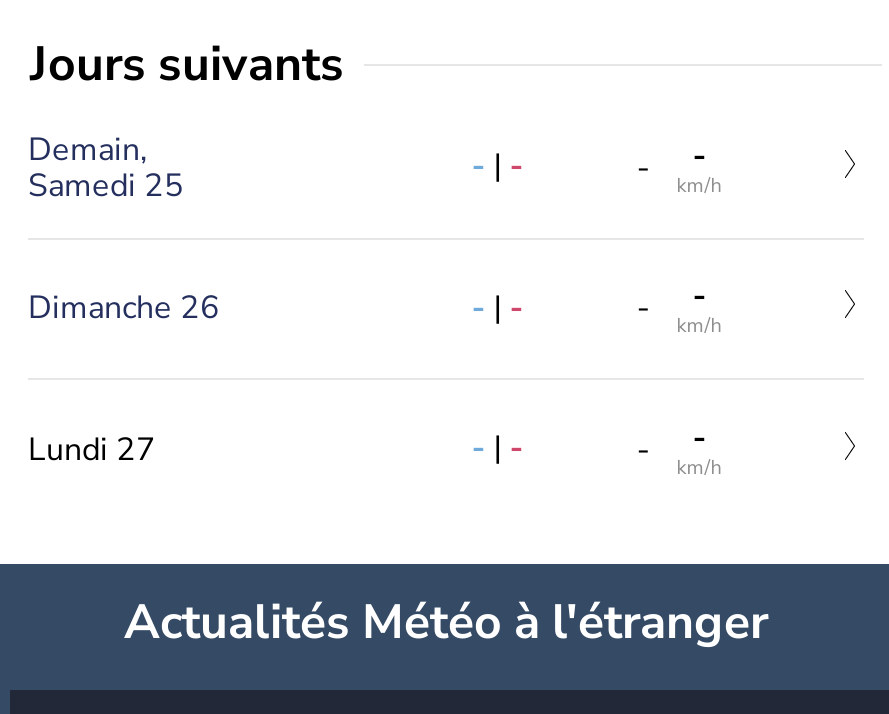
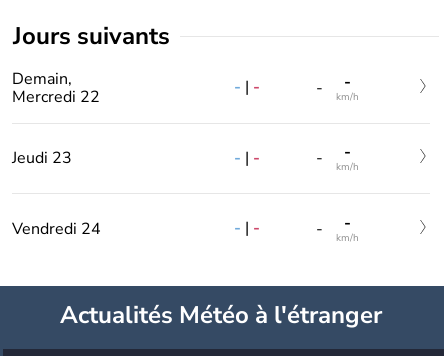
[28,164,184,208] Samedi 25 -> [12,86,100,108] Mercredi 22
[28,287,220,331] Dimanche 26 -> [12,147,72,169] Jeudi 23
[28,428,156,472] Lundi 27 -> [12,218,101,240] Vendredi 24

